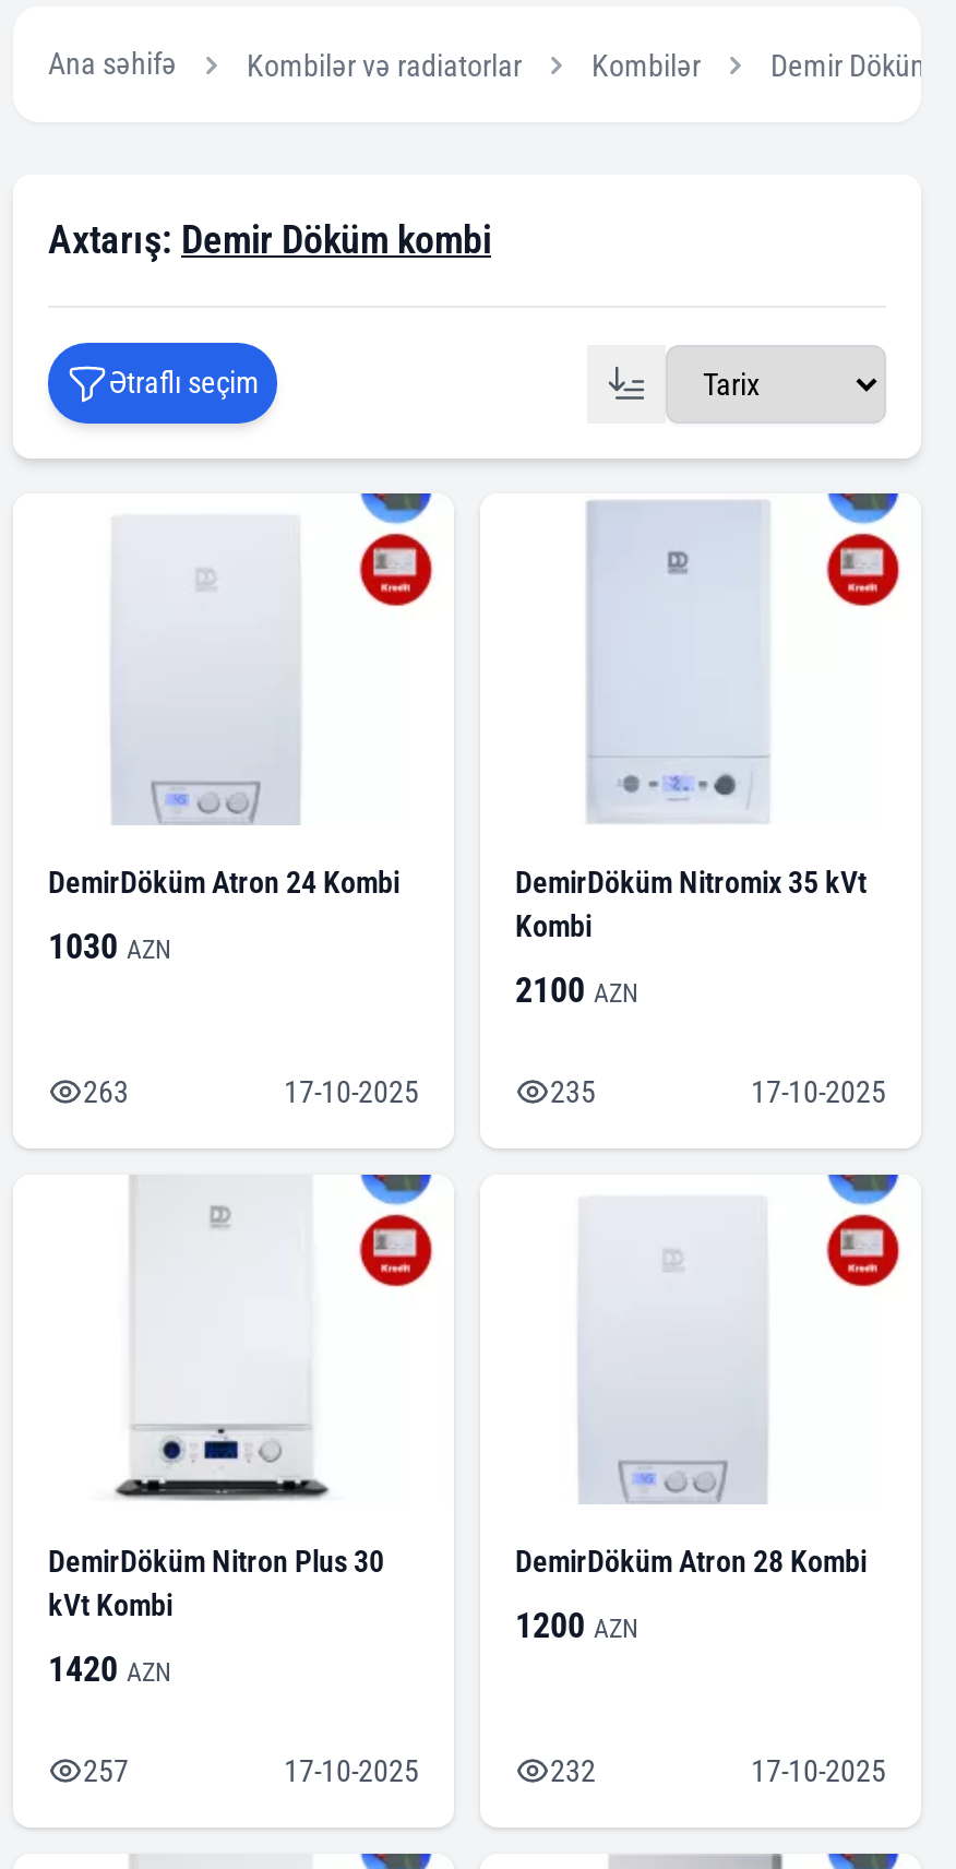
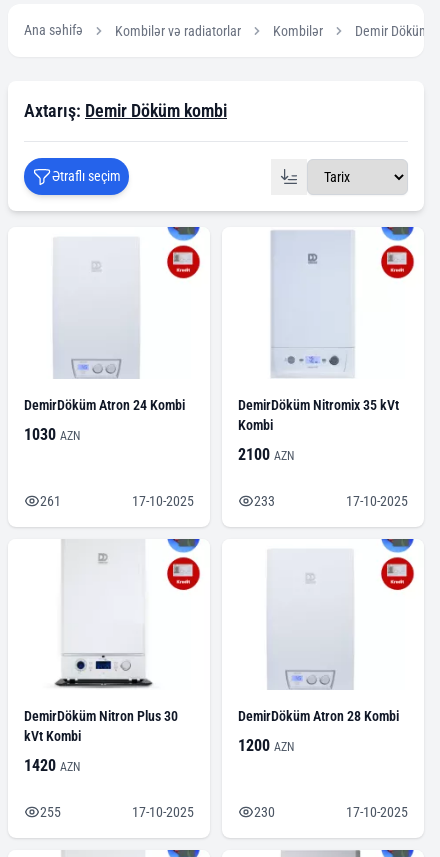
[83,1073,129,1108] 263 -> [40,492,61,508] 261
[550,1073,596,1108] 235 -> [254,492,275,508] 233
[83,1753,129,1788] 257 -> [40,804,61,820] 255
[550,1753,596,1788] 232 -> [254,804,275,820] 230

